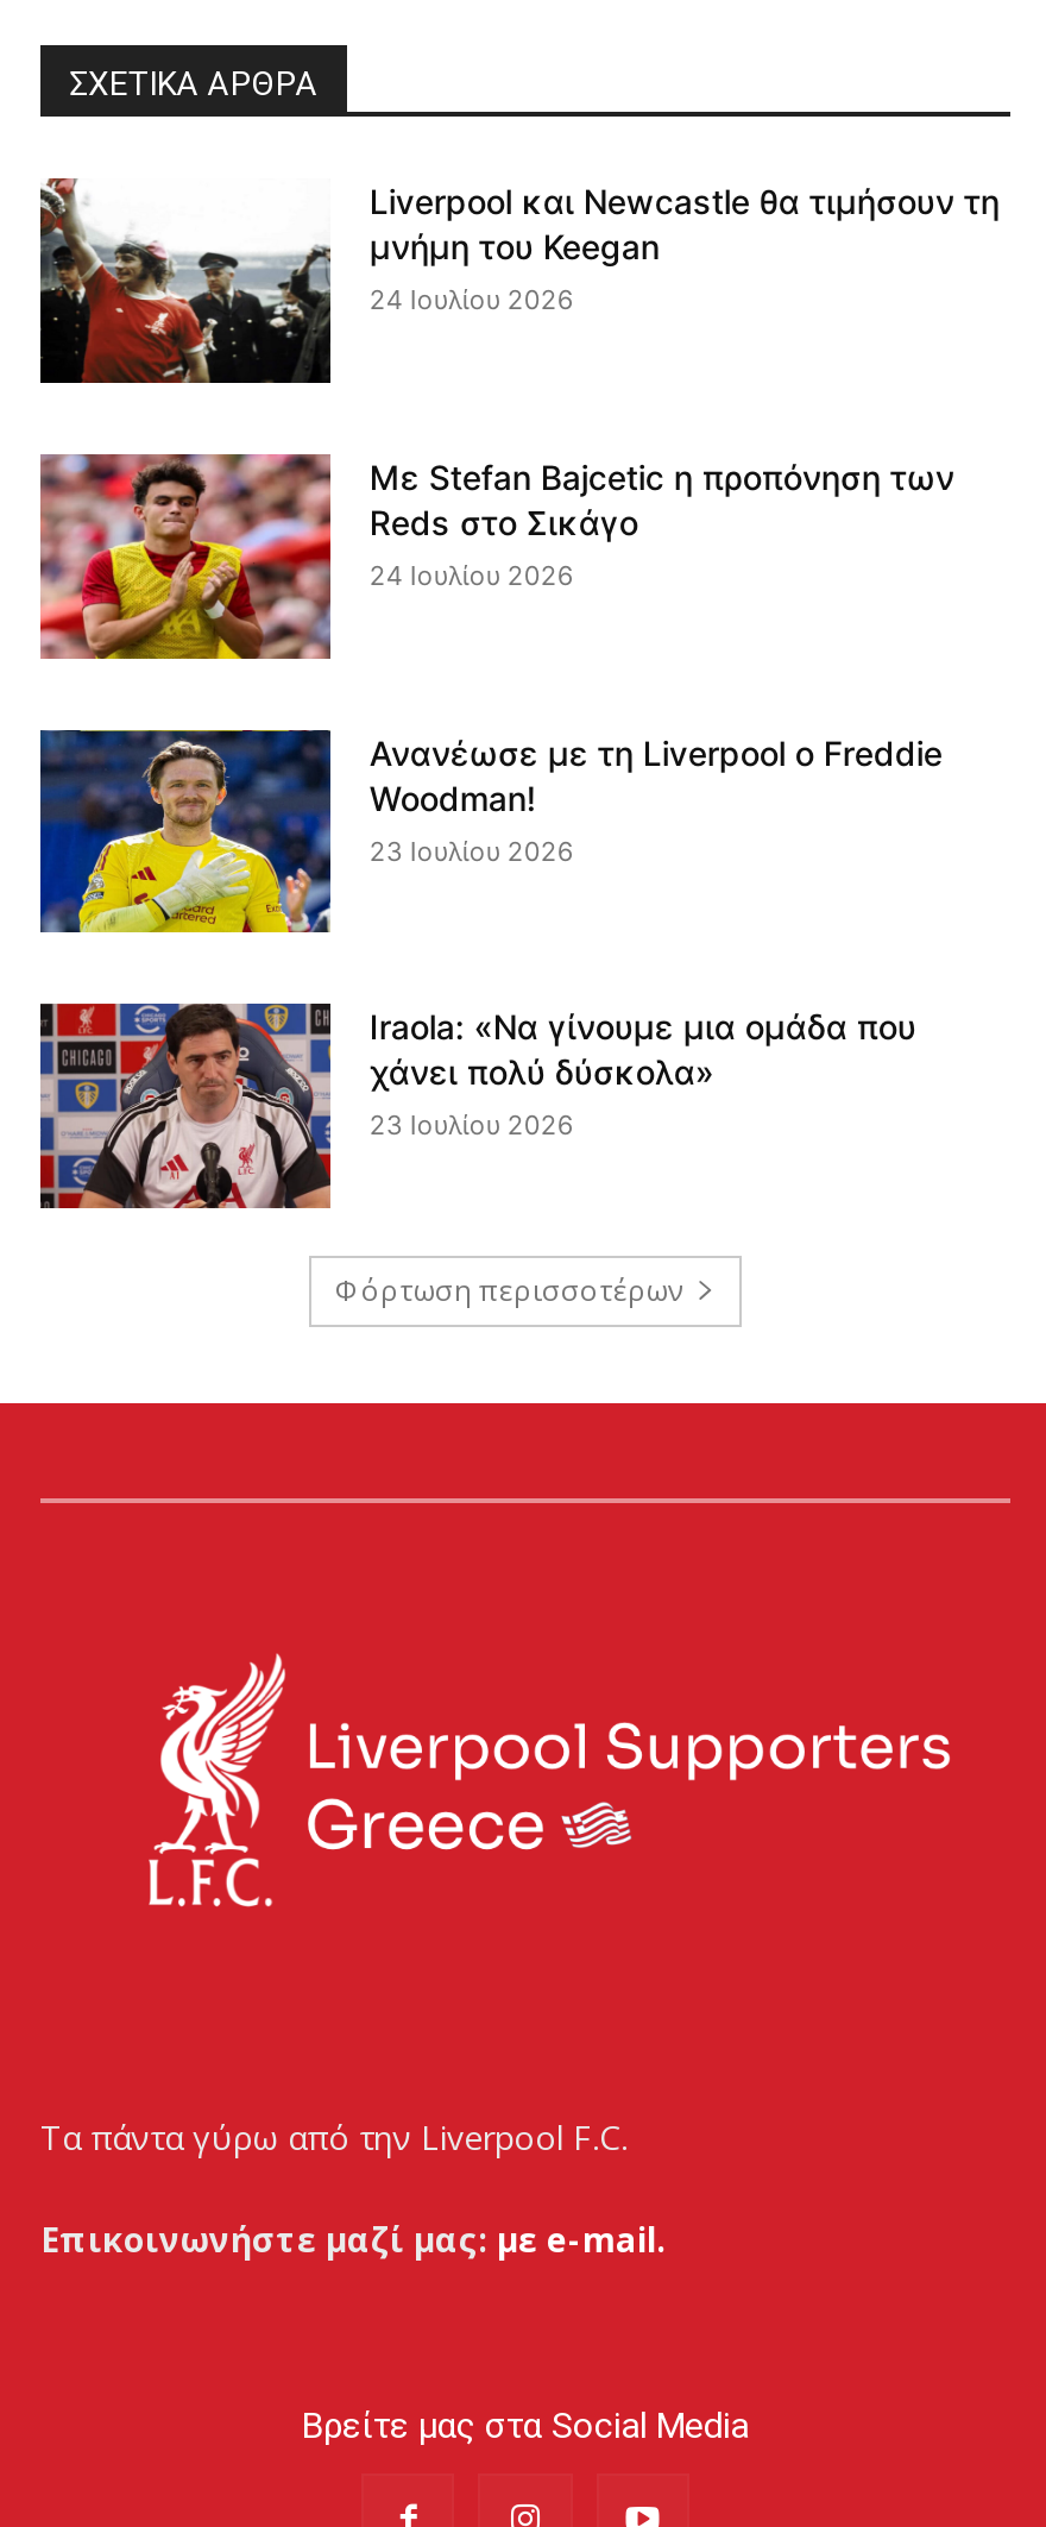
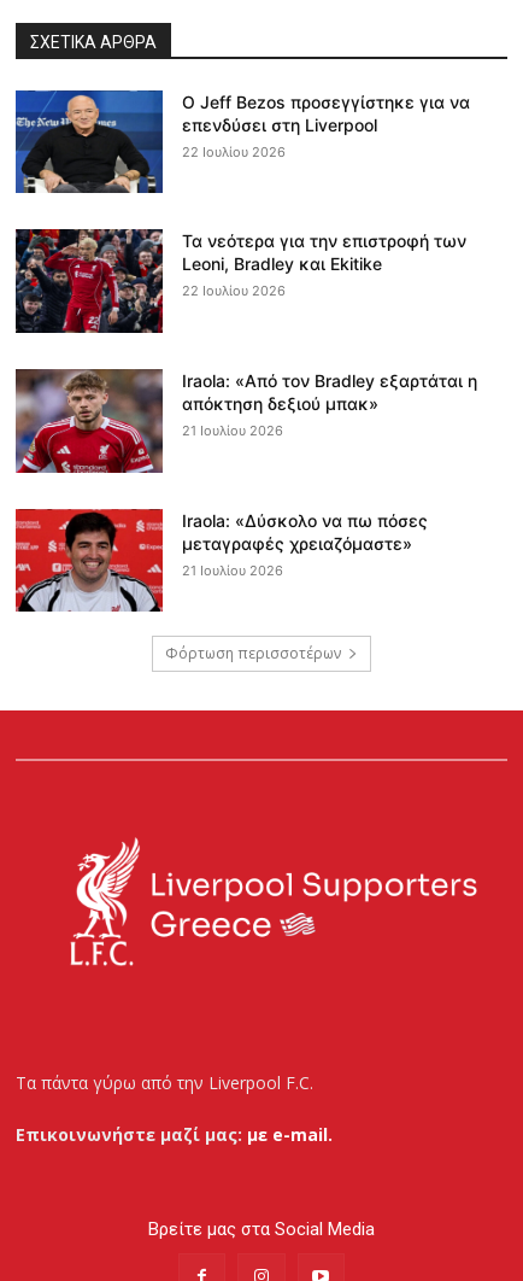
[38,175,999,386] [image] | Liverpool και Newcastle θα τιμήσουν τη | μνήμη του Keegan | 24 Ιουλίου 2026 -> [14,89,470,194] [image] | Ο Jeff Bezos προσεγγίστηκε για να | επενδύσει στη Liverpool | 22 Ιουλίου 2026
[38,453,954,662] [image] | Με Stefan Bajcetic η προπόνηση των | Reds στο Σικάγο | 24 Ιουλίου 2026 -> [14,228,467,334] [image] | Τα νεότερα για την επιστροφή των | Leoni, Bradley και Ekitike | 22 Ιουλίου 2026
[38,729,942,936] [image] | Ανανέωσε με τη Liverpool ο Freddie | Woodman! | 23 Ιουλίου 2026 -> [14,368,478,474] [image] | Iraola: «Από τον Bradley εξαρτάται η | απόκτηση δεξιού μπακ» | 21 Ιουλίου 2026
[38,1000,916,1212] [image] | Iraola: «Να γίνουμε μια ομάδα που | χάνει πολύ δύσκολα» | 23 Ιουλίου 2026 -> [14,508,428,613] [image] | Iraola: «Δύσκολο να πω πόσες | μεταγραφές χρειαζόμαστε» | 21 Ιουλίου 2026

